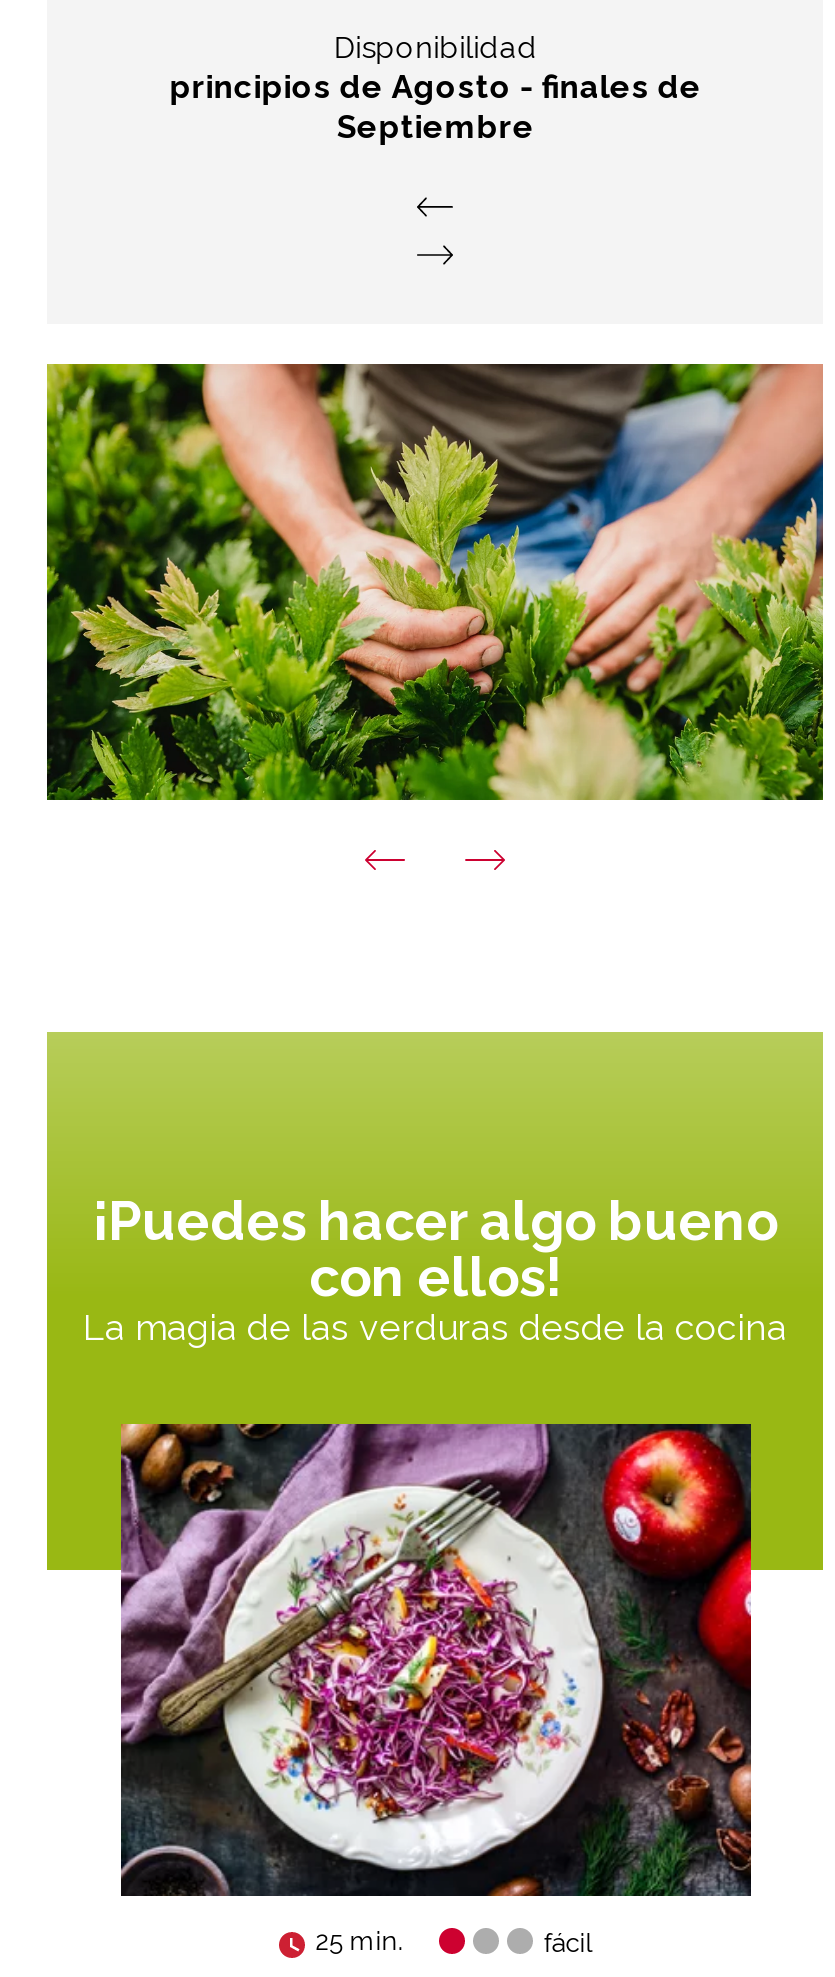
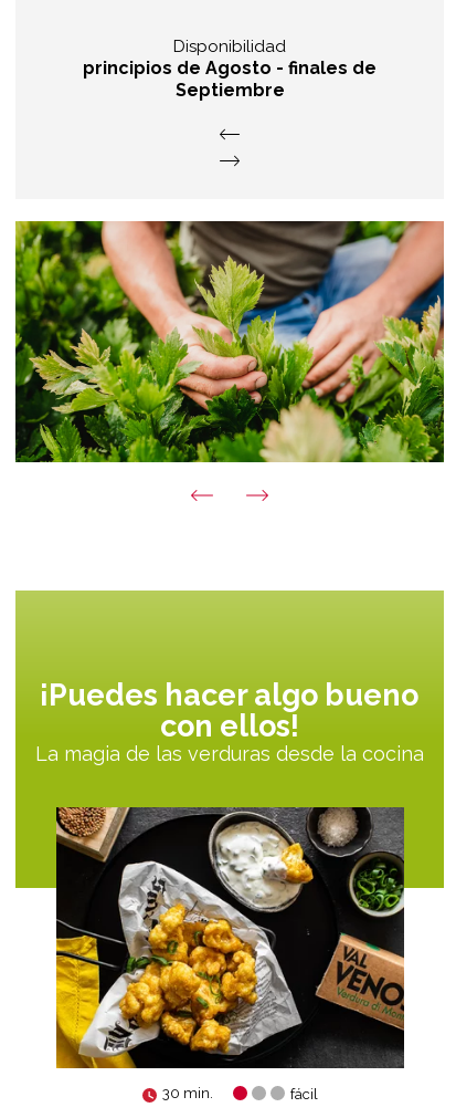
[119,1422,753,1957] [image] | 25 min. -> [55,806,405,1102] [image] | 30 min.

